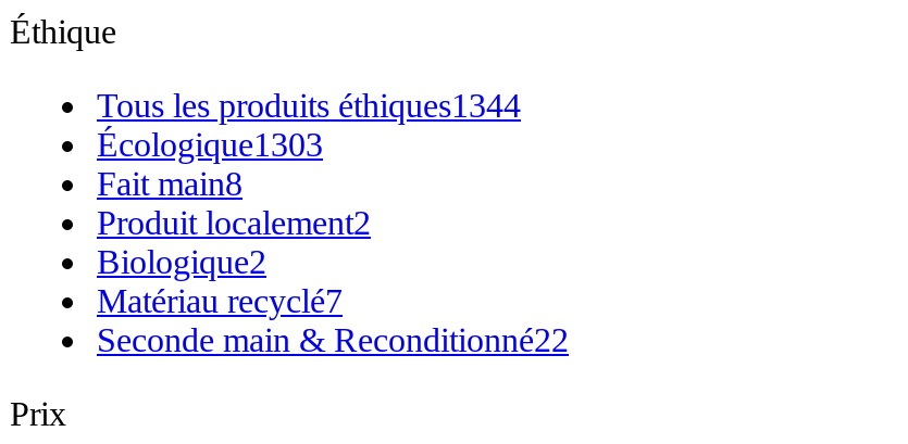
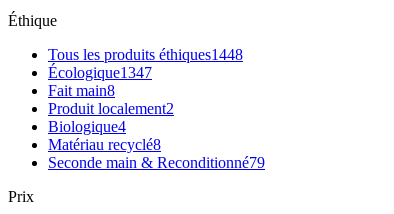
[97,87,521,124] Tous les produits éthiques1344 -> [48,46,243,63] Tous les produits éthiques1448
[97,126,323,163] Écologique1303 -> [48,64,152,81] Écologique1347
[97,243,266,280] Biologique2 -> [48,118,126,135] Biologique4
[97,282,343,319] Matériau recyclé7 -> [48,136,161,153] Matériau recyclé8
[97,321,569,358] Seconde main & Reconditionné22 -> [48,154,265,171] Seconde main & Reconditionné79

